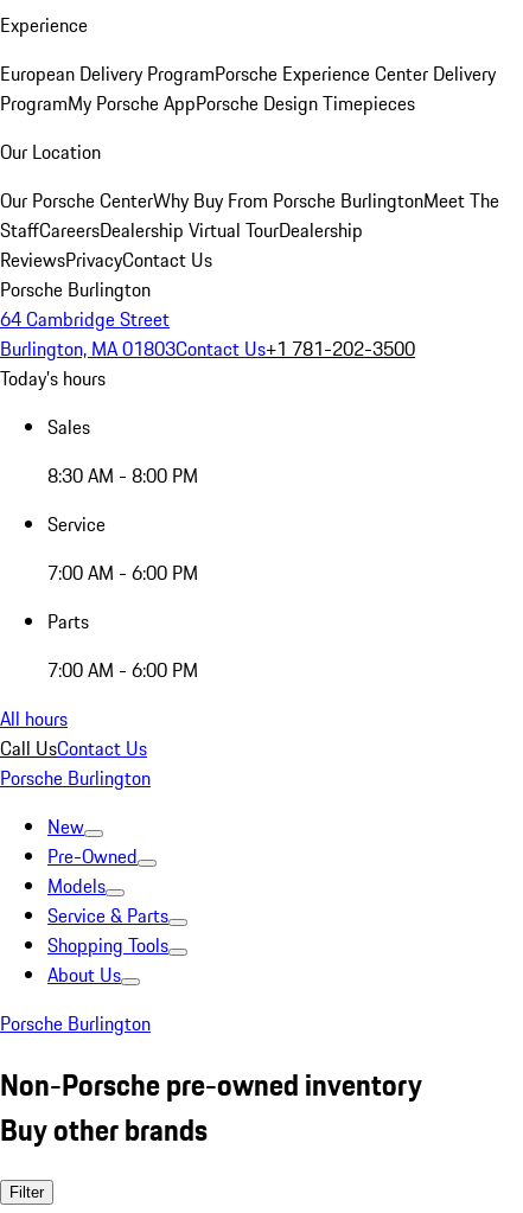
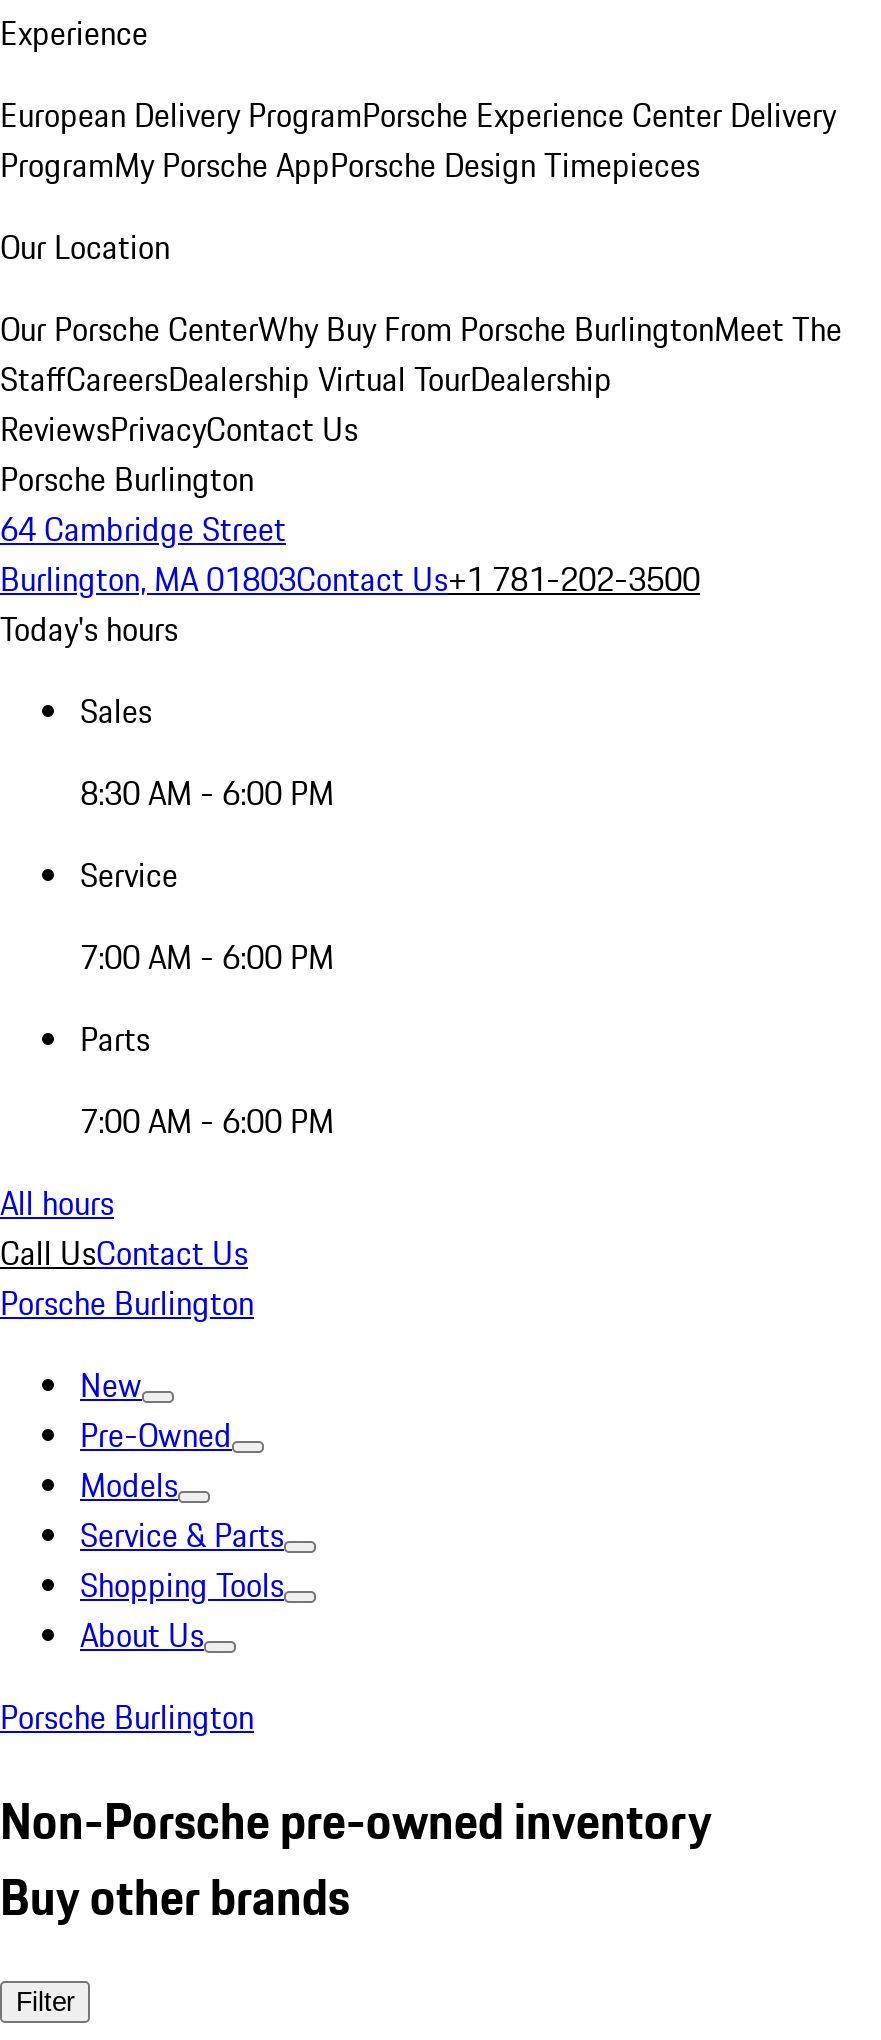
[47,461,198,490] 8:30 AM - 8:00 PM -> [80,769,334,817] 8:30 AM - 6:00 PM

